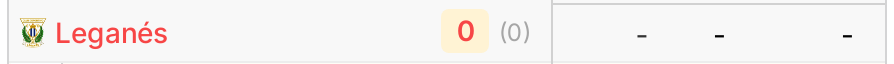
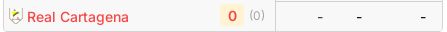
[55,15,169,49] Leganés -> [27,7,129,24] Real Cartagena

